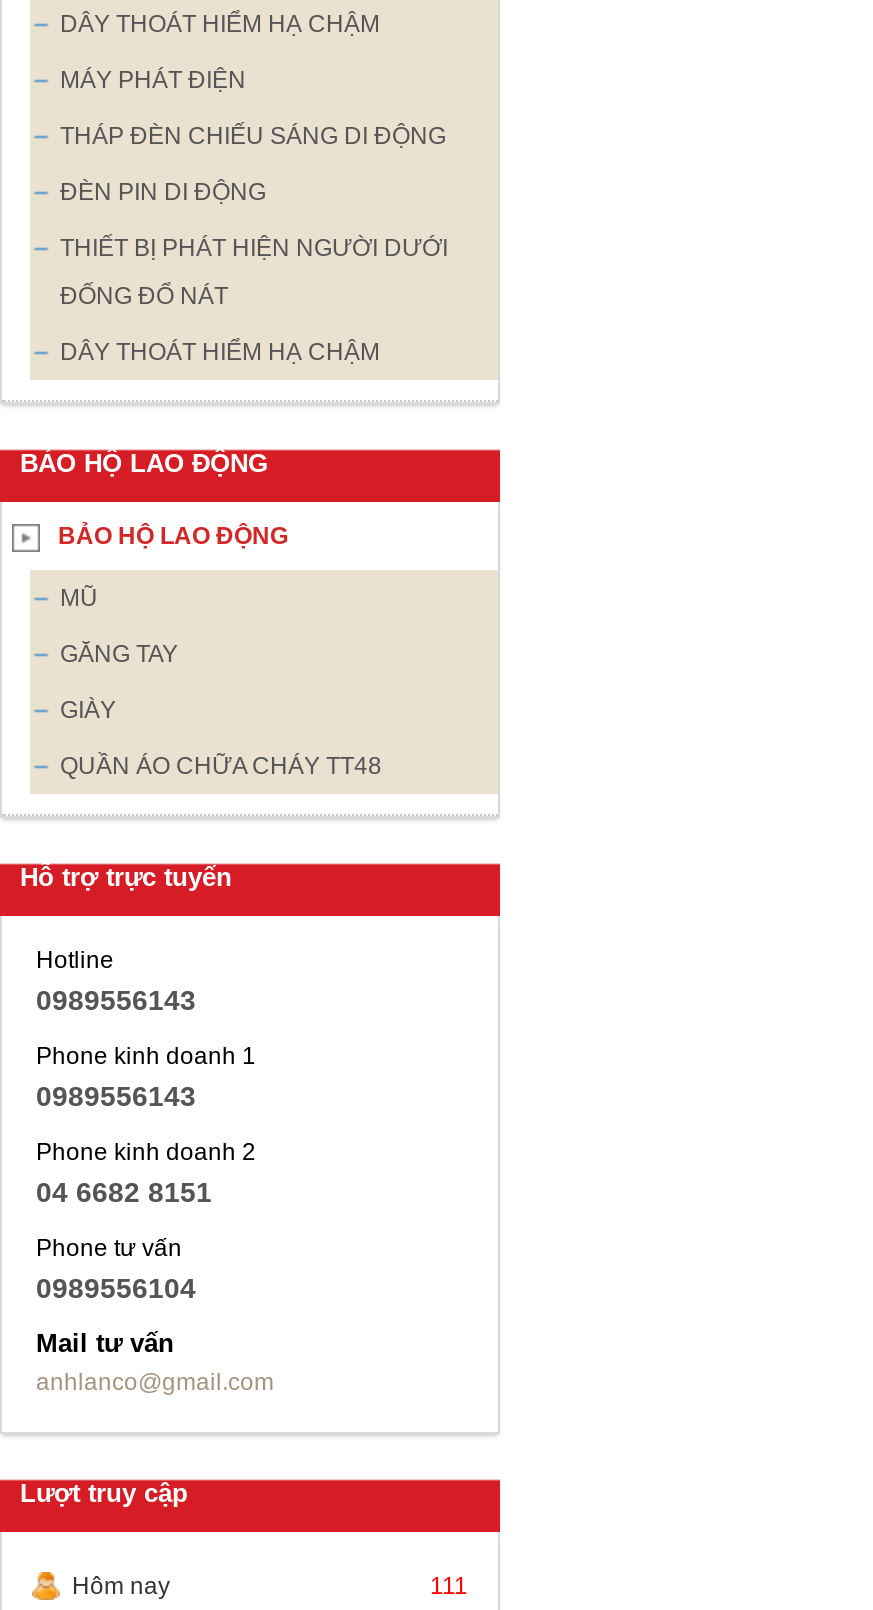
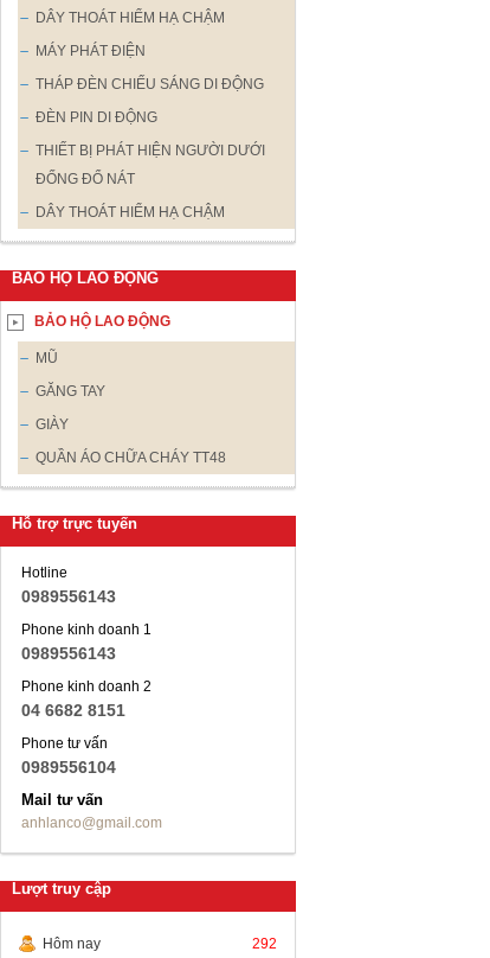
[430,1572,468,1600] 111 -> [252,935,277,952] 292

